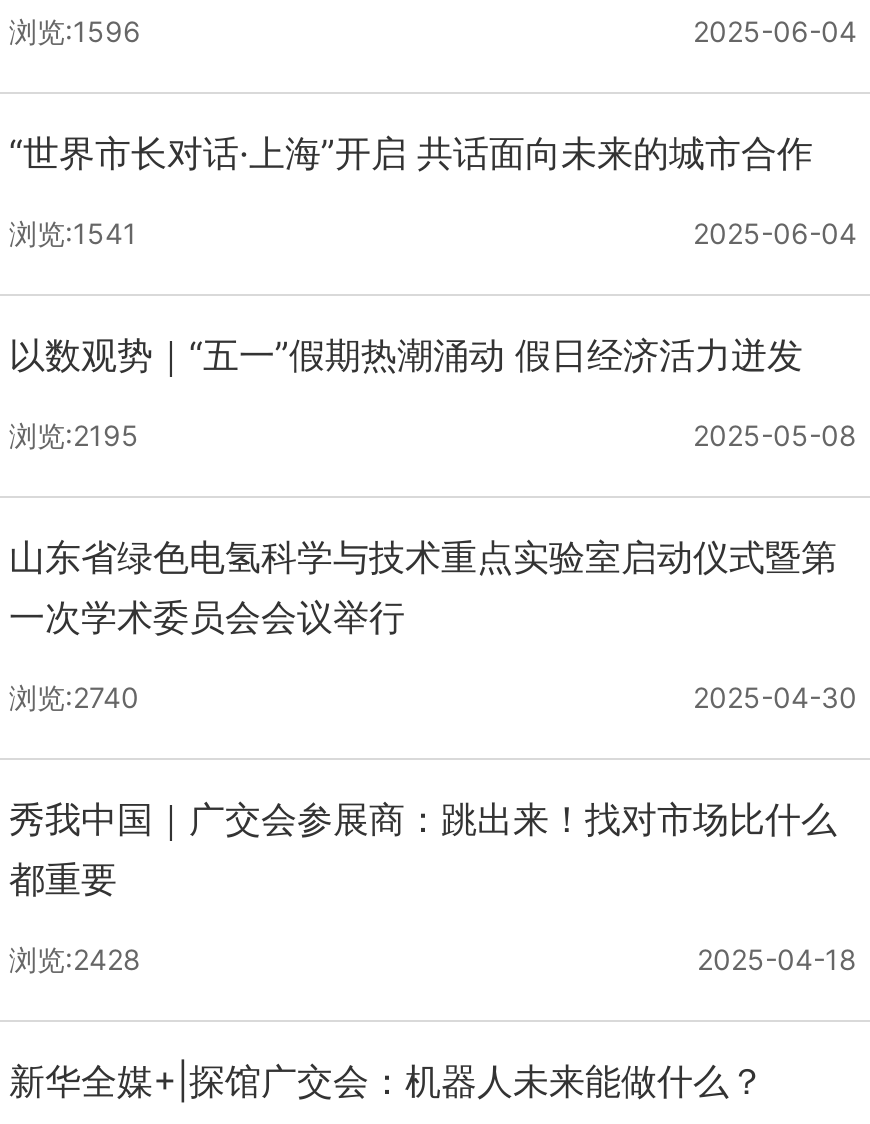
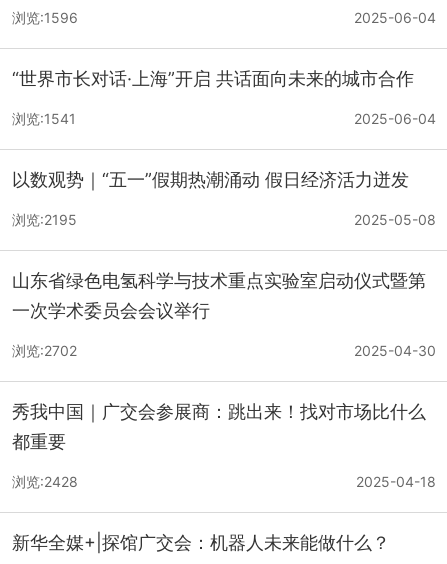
[9,680,139,714] 浏览:2740 -> [12,342,77,359] 浏览:2702

